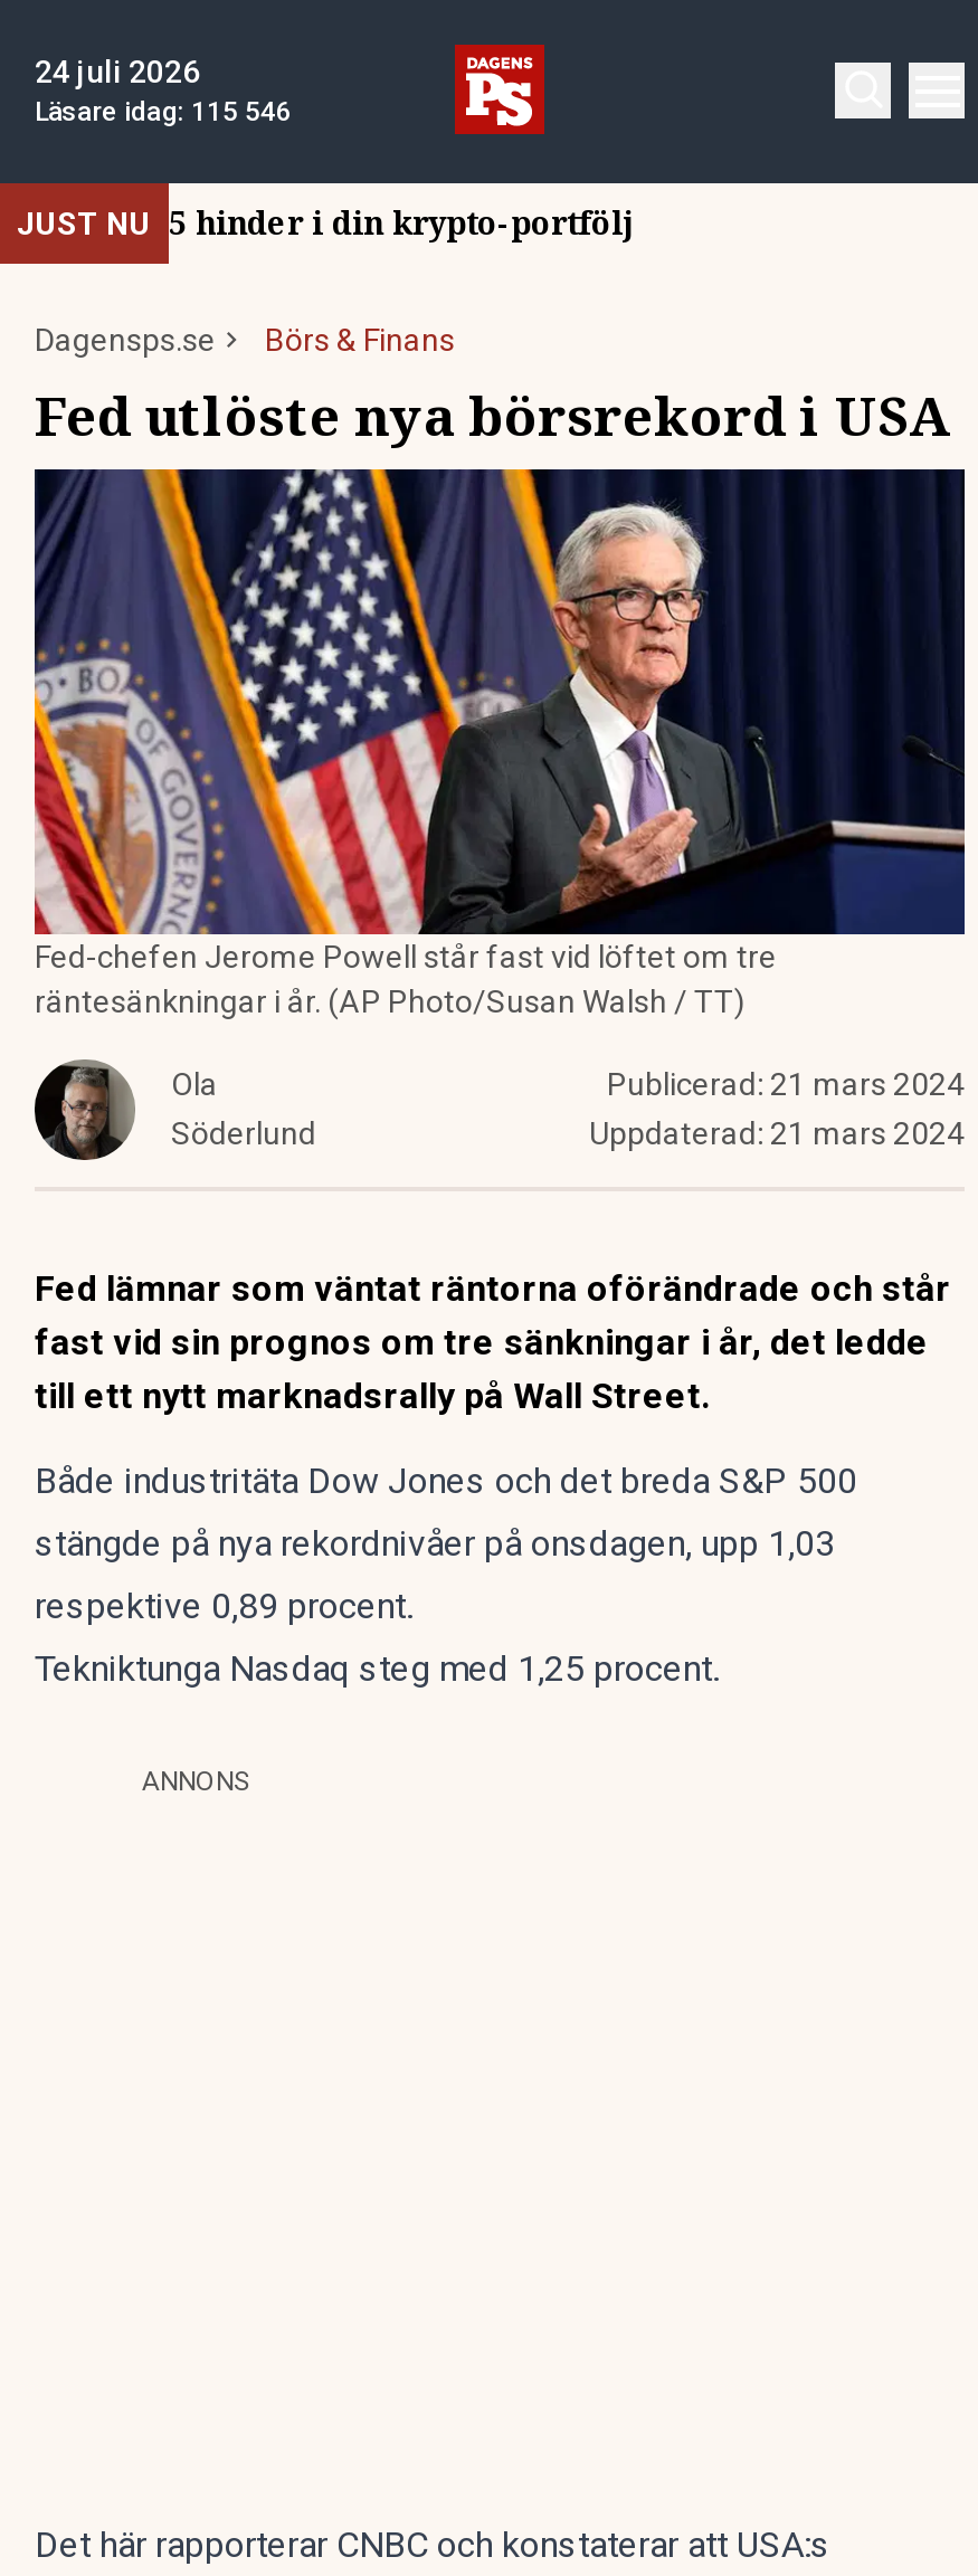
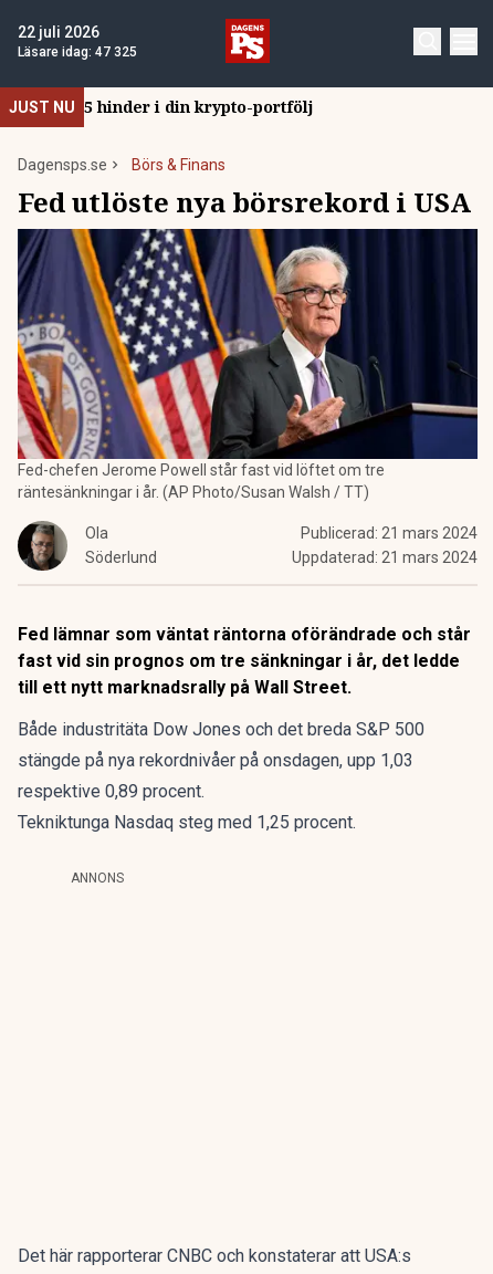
[35,54,200,89] 24 juli 2026 -> [18,23,99,41] 22 juli 2026
[35,96,292,127] Läsare idag: 115 546 -> [18,44,137,60] Läsare idag: 47 325

